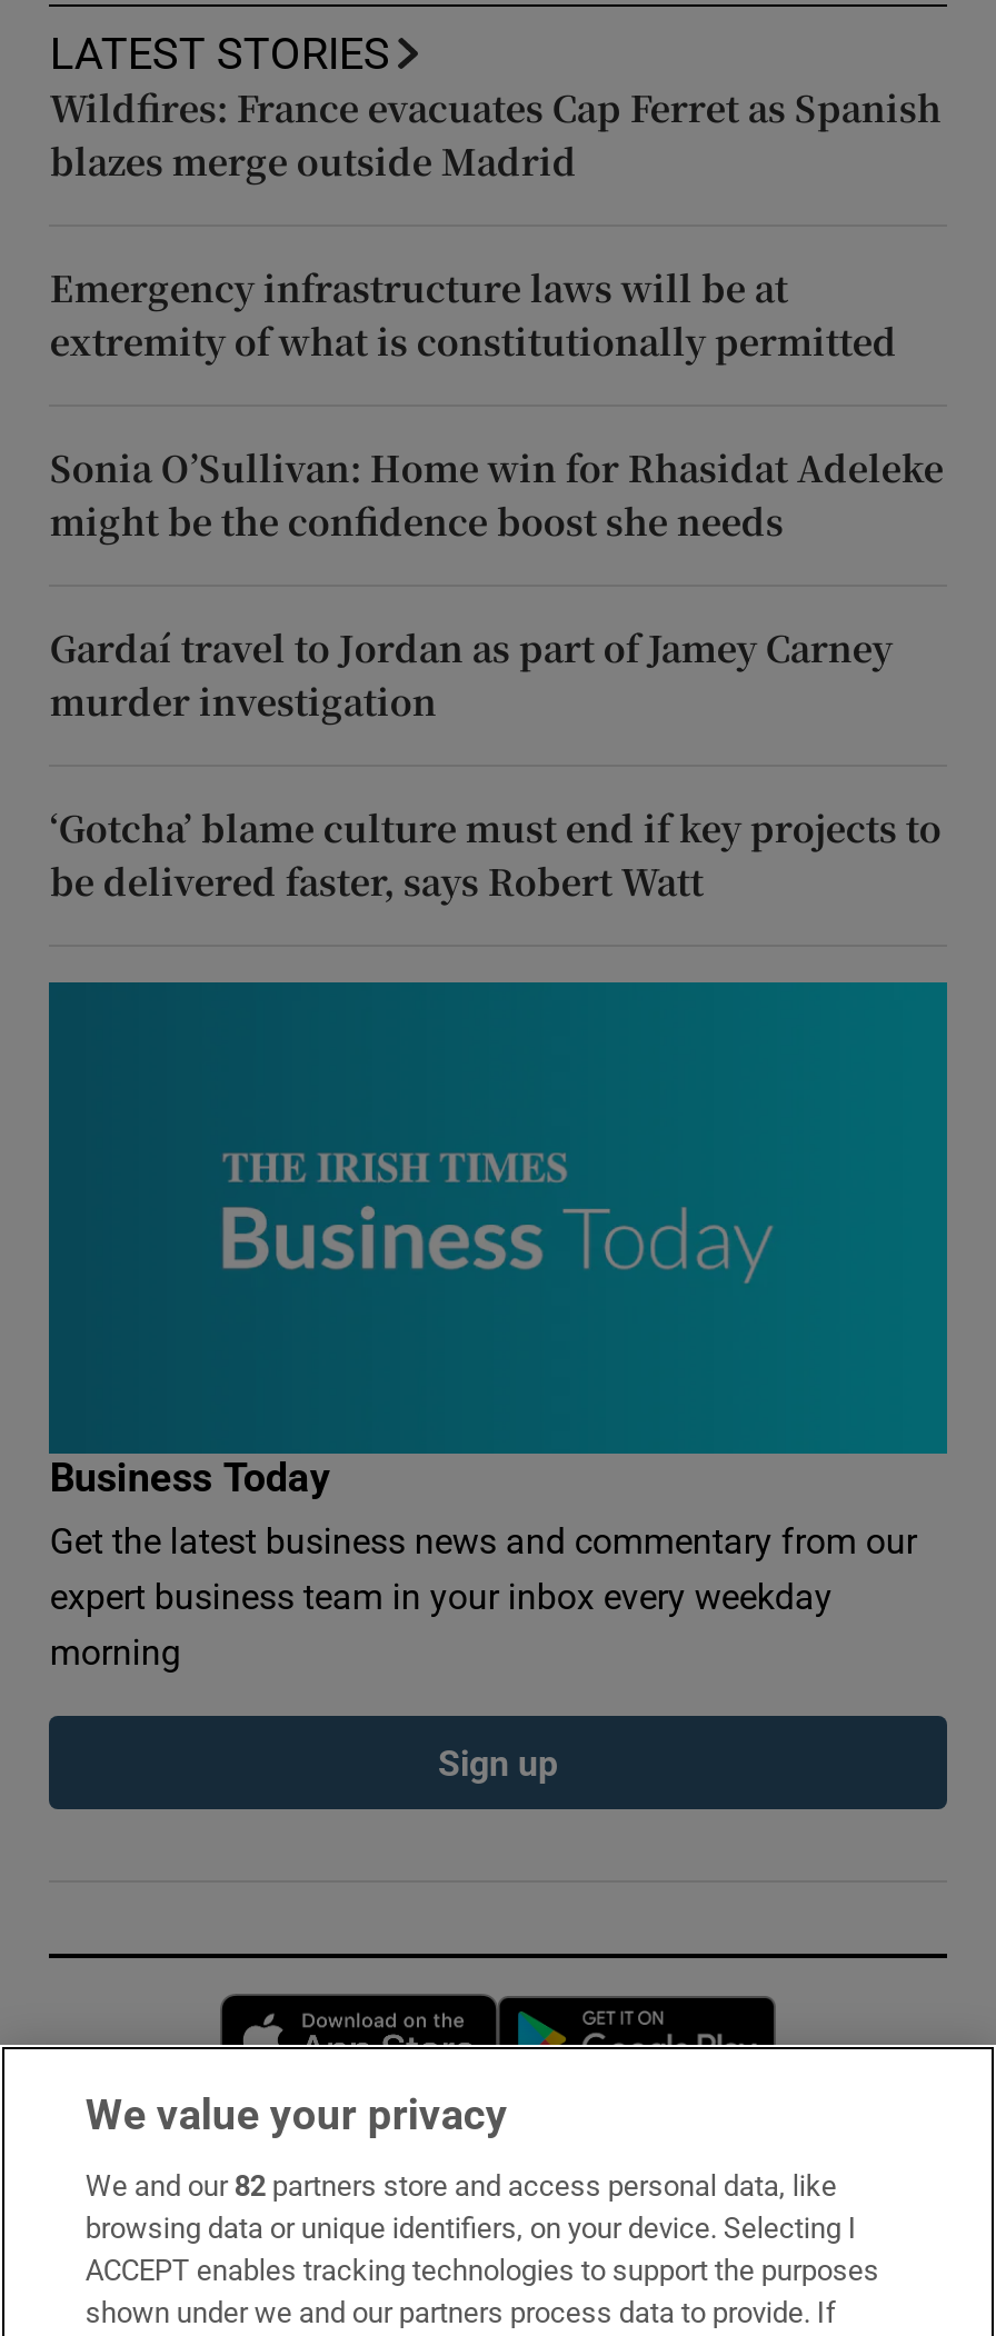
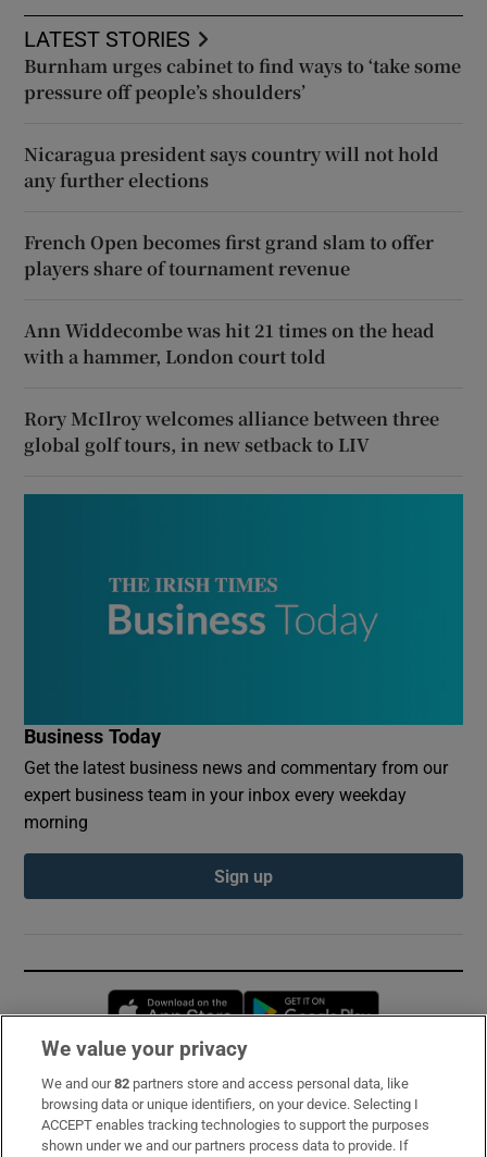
[50,82,941,186] Wildfires: France evacuates Cap Ferret as Spanish | blazes merge outside Madrid -> [24,53,461,104] Burnham urges cabinet to find ways to ‘take some | pressure off people’s shoulders’
[50,262,897,367] Emergency infrastructure laws will be at | extremity of what is constitutionally permitted -> [24,141,440,193] Nicaragua president says country will not hold | any further elections
[50,442,944,547] Sonia O’Sullivan: Home win for Rhasidat Adeleke | might be the confidence boost she needs -> [24,230,434,281] French Open becomes first grand slam to offer | players share of tournament revenue
[50,622,892,727] Gardaí travel to Jordan as part of Jamey Carney | murder investigation -> [24,318,435,369] Ann Widdecombe was hit 21 times on the head | with a hammer, London court told
[50,802,941,907] ‘Gotcha’ blame culture must end if key projects to | be delivered faster, says Robert Watt -> [24,406,440,457] Rory McIlroy welcomes alliance between three | global golf tours, in new setback to LIV

